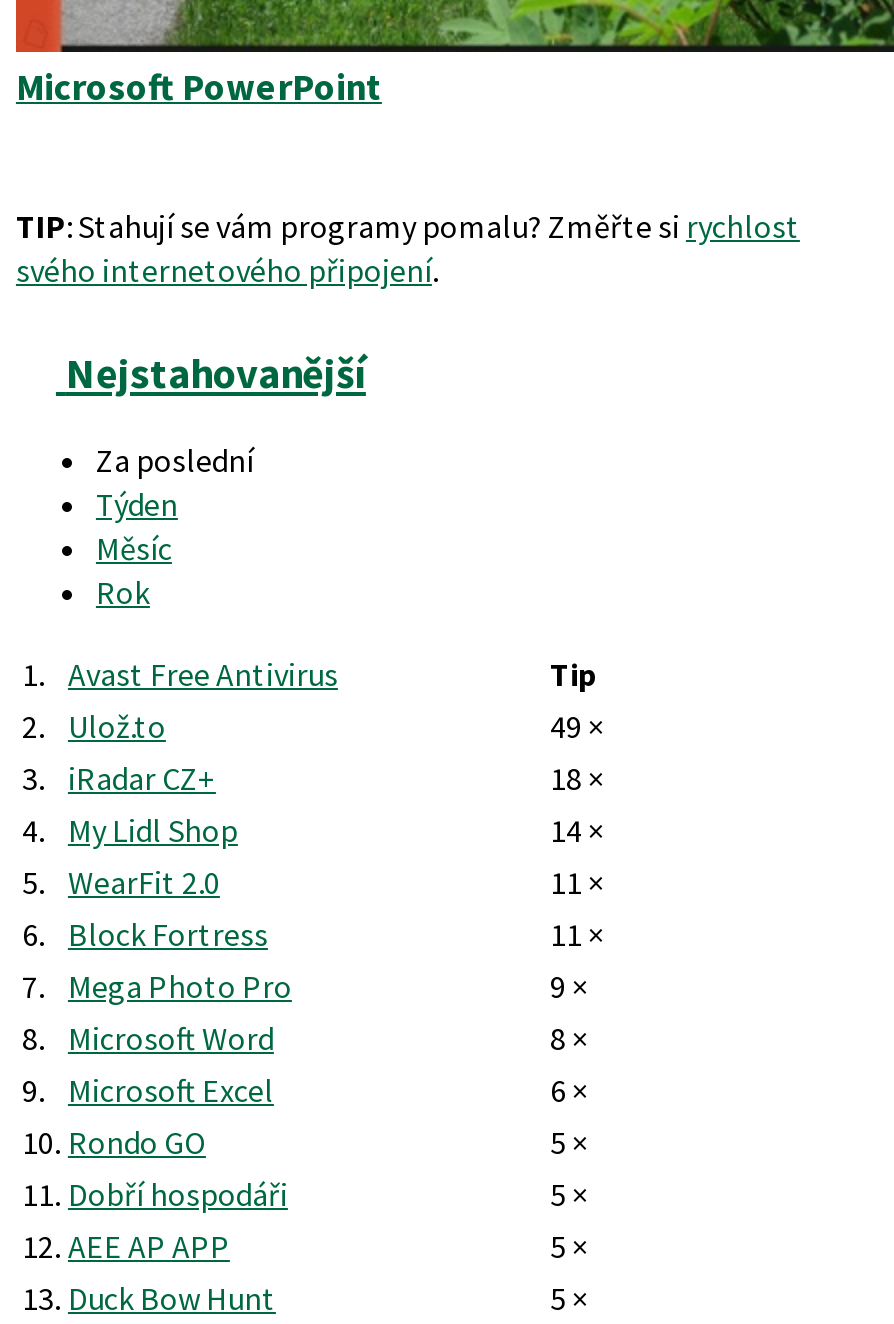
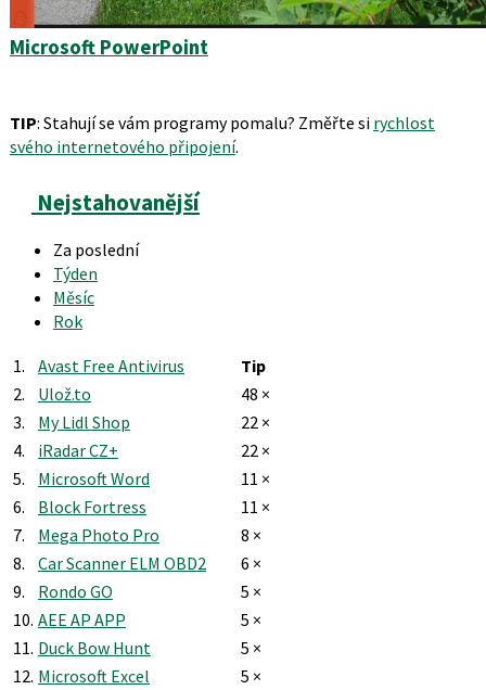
[22,705,604,901] 49 × | 3. iRadar CZ+ | 18 × | 4. My Lidl Shop | 14 × | 5. WearFit 2.0 -> [13,383,270,489] 48 × | 3. My Lidl Shop | 22 × | 4. iRadar CZ+ | 22 × | 5. Microsoft Word
[22,965,588,1057] 9 × | 8. Microsoft Word -> none
[22,1069,274,1109] 9. Microsoft Excel -> [13,552,206,573] 8. Car Scanner ELM OBD2
[22,1121,206,1161] 10. Rondo GO -> [13,580,113,602] 9. Rondo GO
[22,1173,288,1213] 11. Dobří hospodáři -> [13,608,126,630] 10. AEE AP APP
[22,1225,230,1265] 12. AEE AP APP -> [13,636,151,658] 11. Duck Bow Hunt
[22,1277,276,1317] 13. Duck Bow Hunt -> [13,665,150,686] 12. Microsoft Excel

